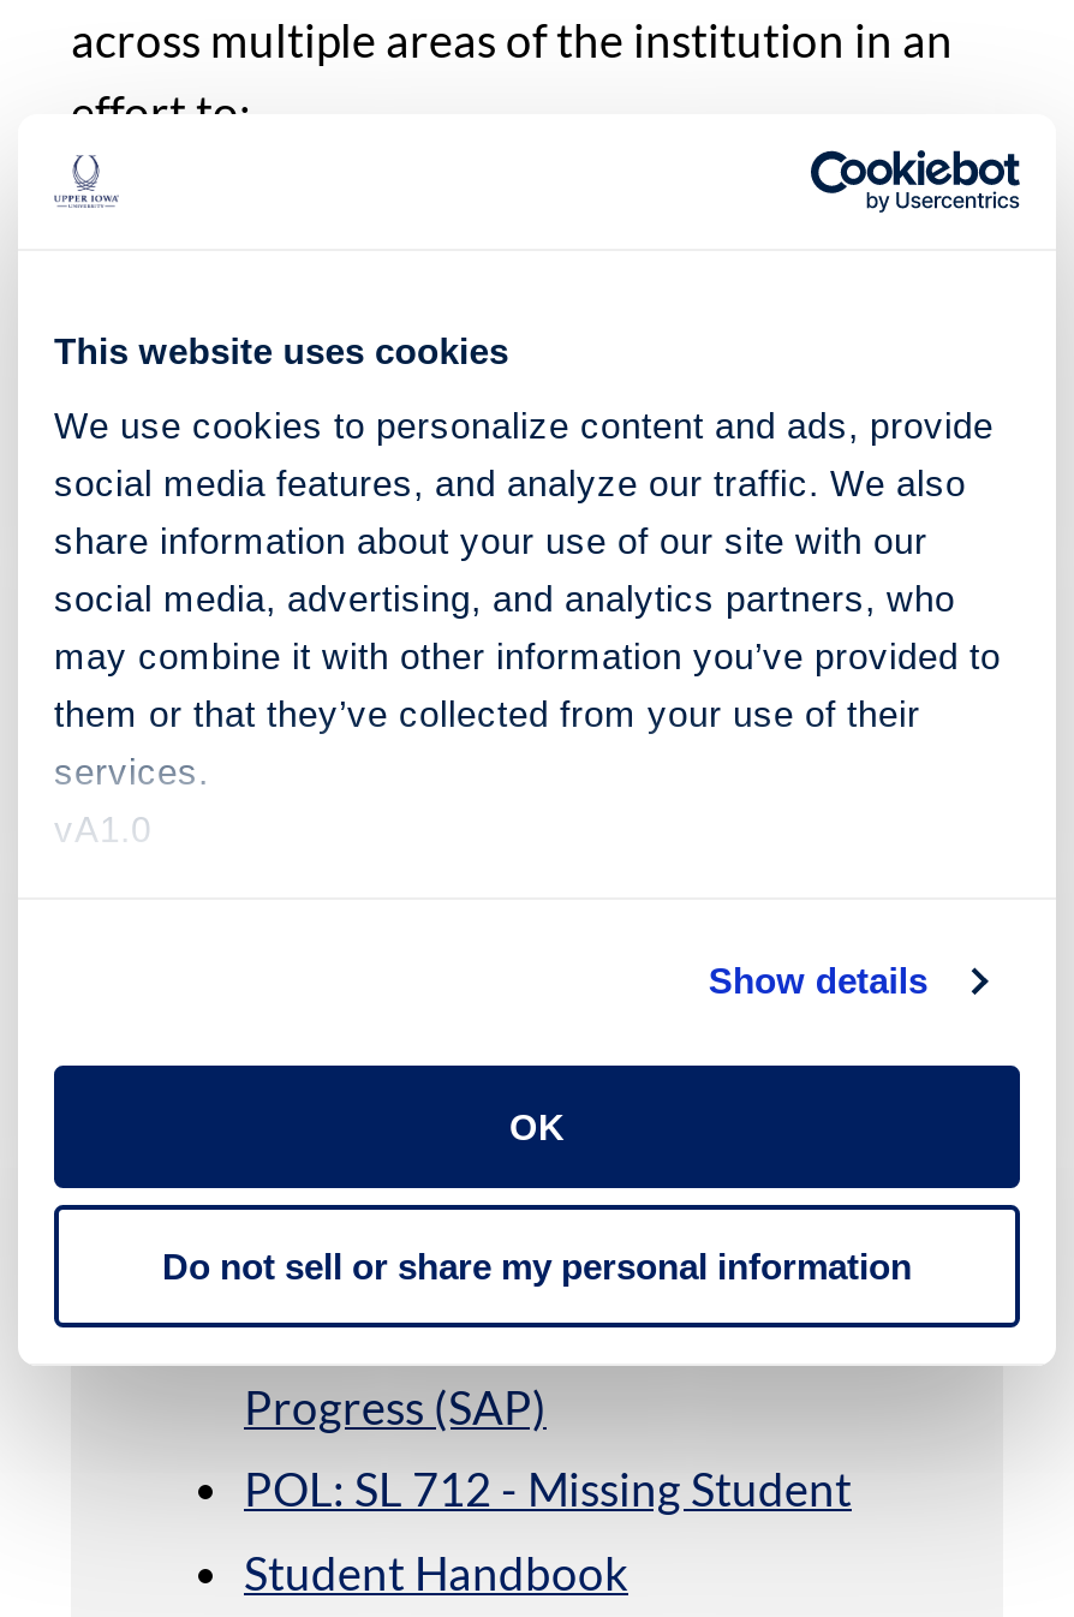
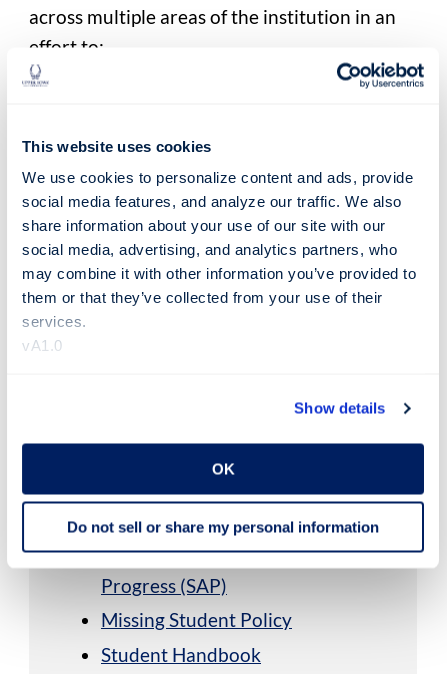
[244,1462,852,1517] POL: SL 712 - Missing Student -> [101,608,292,631] Missing Student Policy

